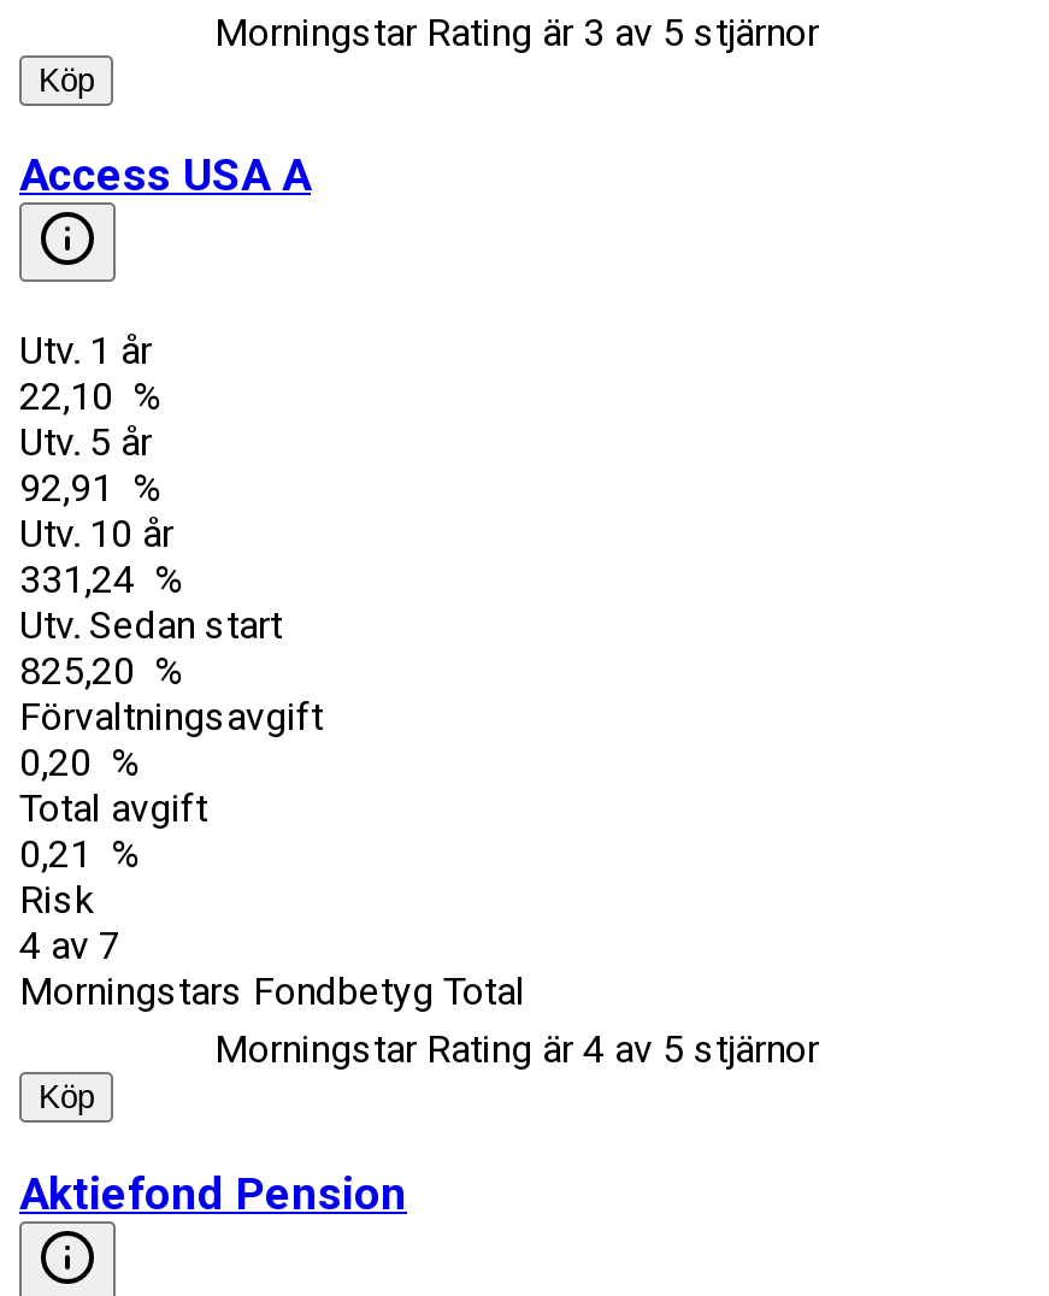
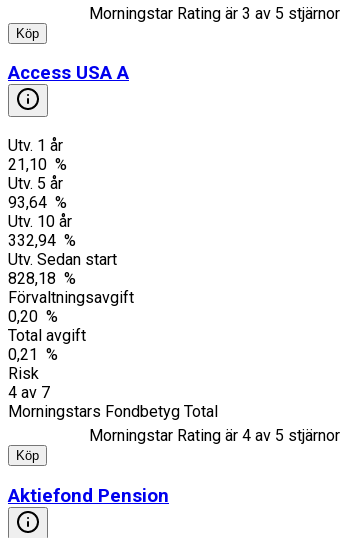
[19,373,161,419] 22,10 % -> [8,155,67,174] 21,10 %
[19,465,161,511] 92,91 % -> [8,193,67,212] 93,64 %
[19,556,183,602] 331,24 % -> [8,231,76,250] 332,94 %
[19,648,183,694] 825,20 % -> [8,269,76,288] 828,18 %

